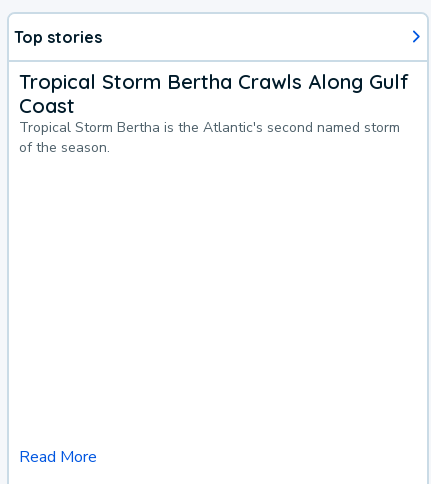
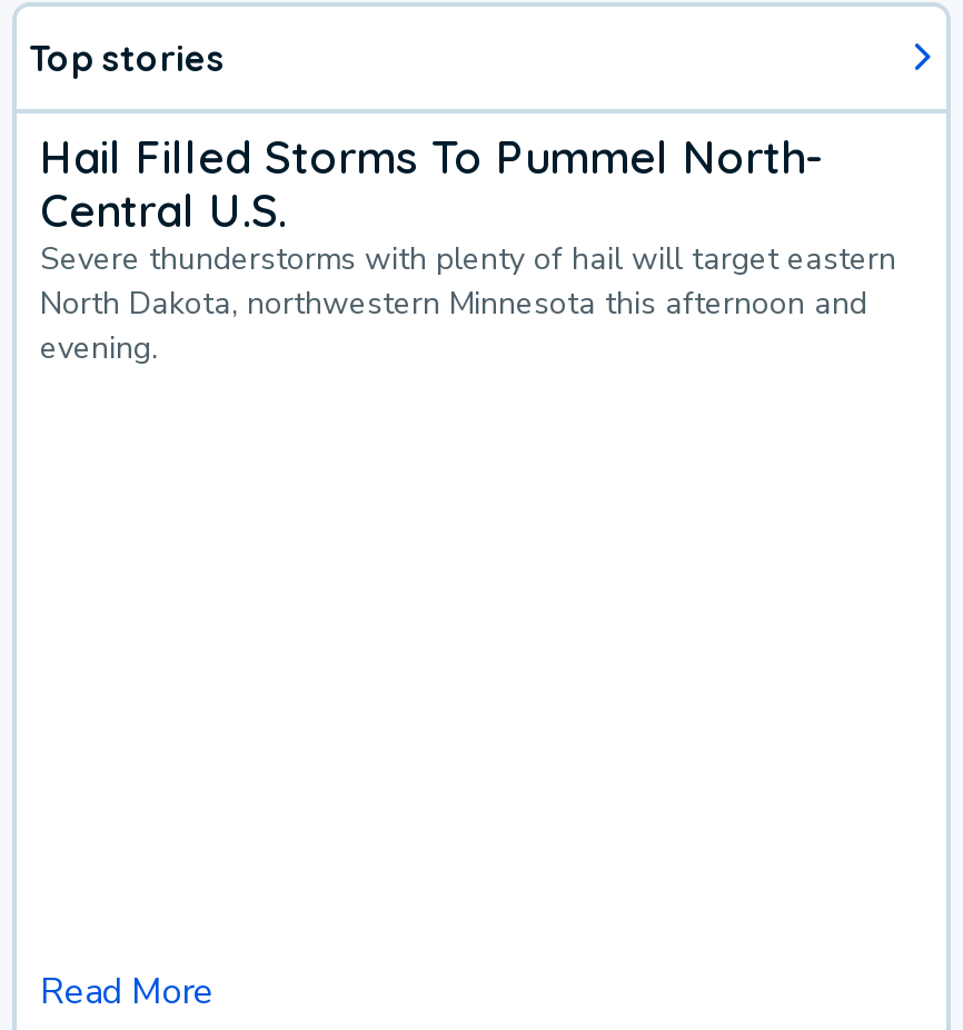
[19,69,409,157] Tropical Storm Bertha Crawls Along Gulf | Coast | Tropical Storm Bertha is the Atlantic's second named storm | of the season. -> [40,128,896,369] Hail Filled Storms To Pummel North- | Central U.S. | Severe thunderstorms with plenty of hail will target eastern | North Dakota, northwestern Minnesota this afternoon and | evening.

